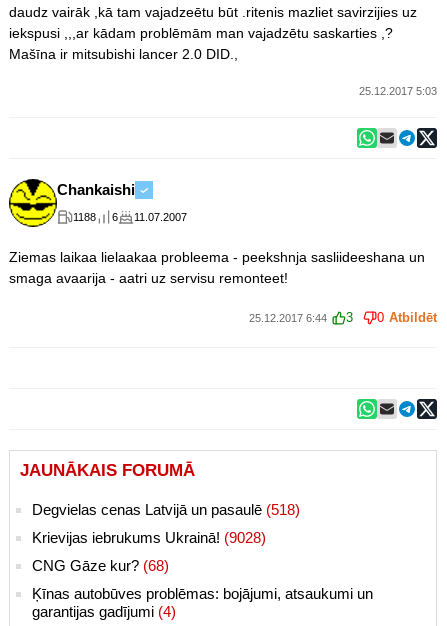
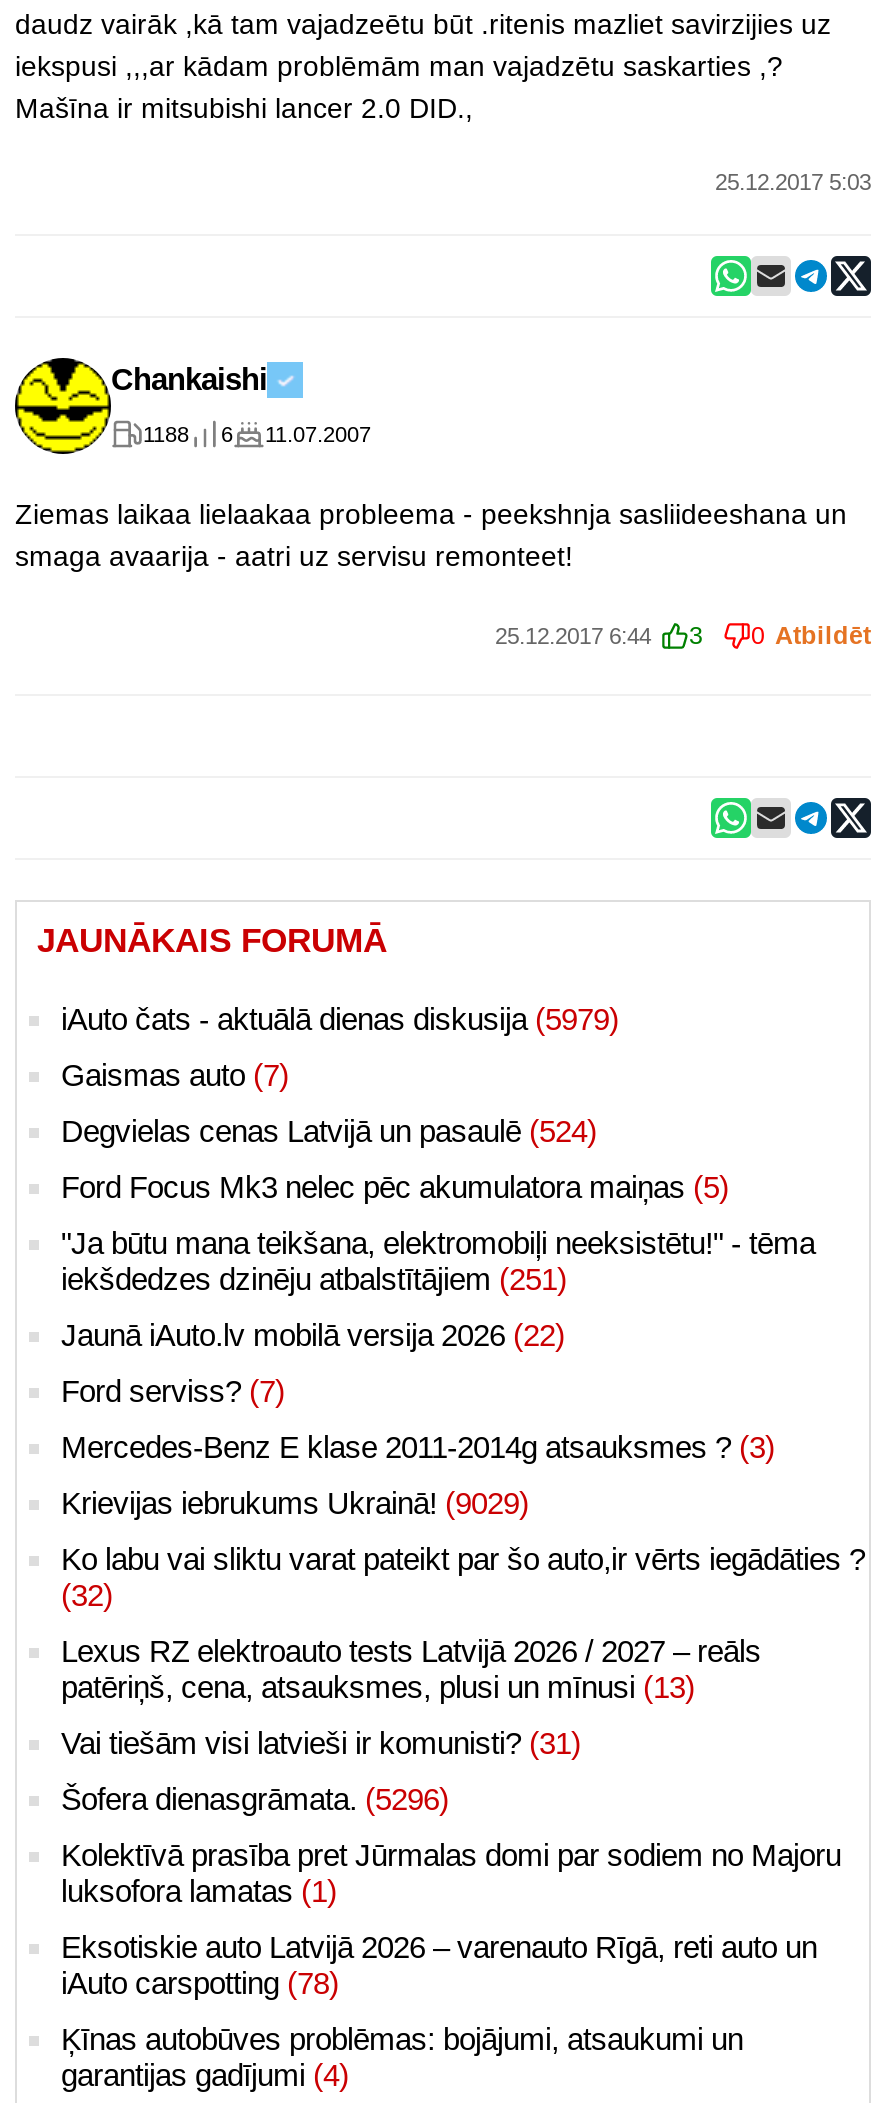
[32,501,300,574] Degvielas cenas Latvijā un pasaulē (518) | Krievijas iebrukums Ukrainā! (9028) | CNG Gāze kur? (68) -> [61,1002,865,2000] iAuto čats - aktuālā dienas diskusija (5979) | Gaismas auto (7) | Degvielas cenas Latvijā un pasaulē (524) | Ford Focus Mk3 nelec pēc akumulatora maiņas (5) | "Ja būtu mana teikšana, elektromobiļi neeksistētu!" - tēma | iekšdedzes dzinēju atbalstītājiem (251) | Jaunā iAuto.lv mobilā versija 2026 (22) | Ford serviss? (7) | Mercedes-Benz E klase 2011-2014g atsauksmes ? (3) | Krievijas iebrukums Ukrainā! (9029) | Ko labu vai sliktu varat pateikt par šo auto,ir vērts iegādāties ? | (32) | Lexus RZ elektroauto tests Latvijā 2026 / 2027 – reāls | patēriņš, cena, atsauksmes, plusi un mīnusi (13) | Vai tiešām visi latvieši ir komunisti? (31) | Šofera dienasgrāmata. (5296) | Kolektīvā prasība pret Jūrmalas domi par sodiem no Majoru | luksofora lamatas (1) | Eksotiskie auto Latvijā 2026 – varenauto Rīgā, reti auto un | iAuto carspotting (78)

